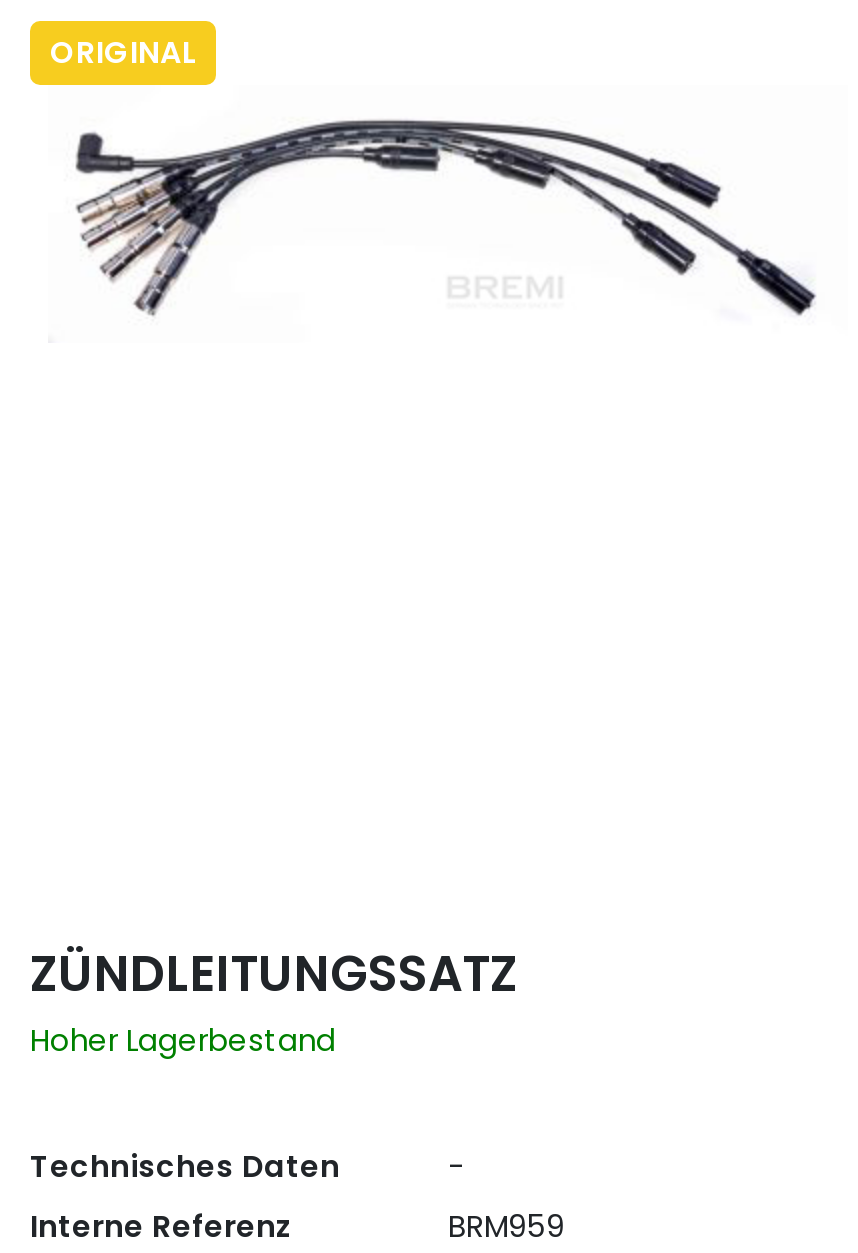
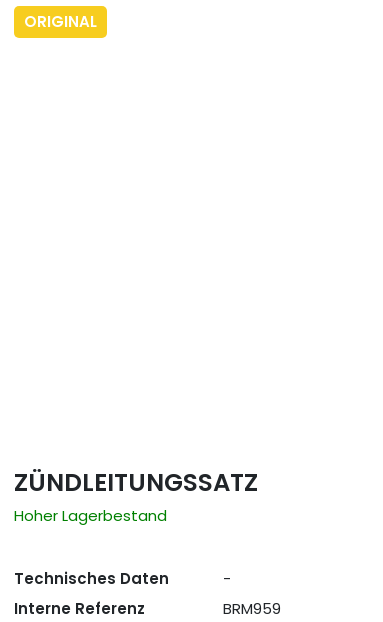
[74,117,818,317] [image] -> none

